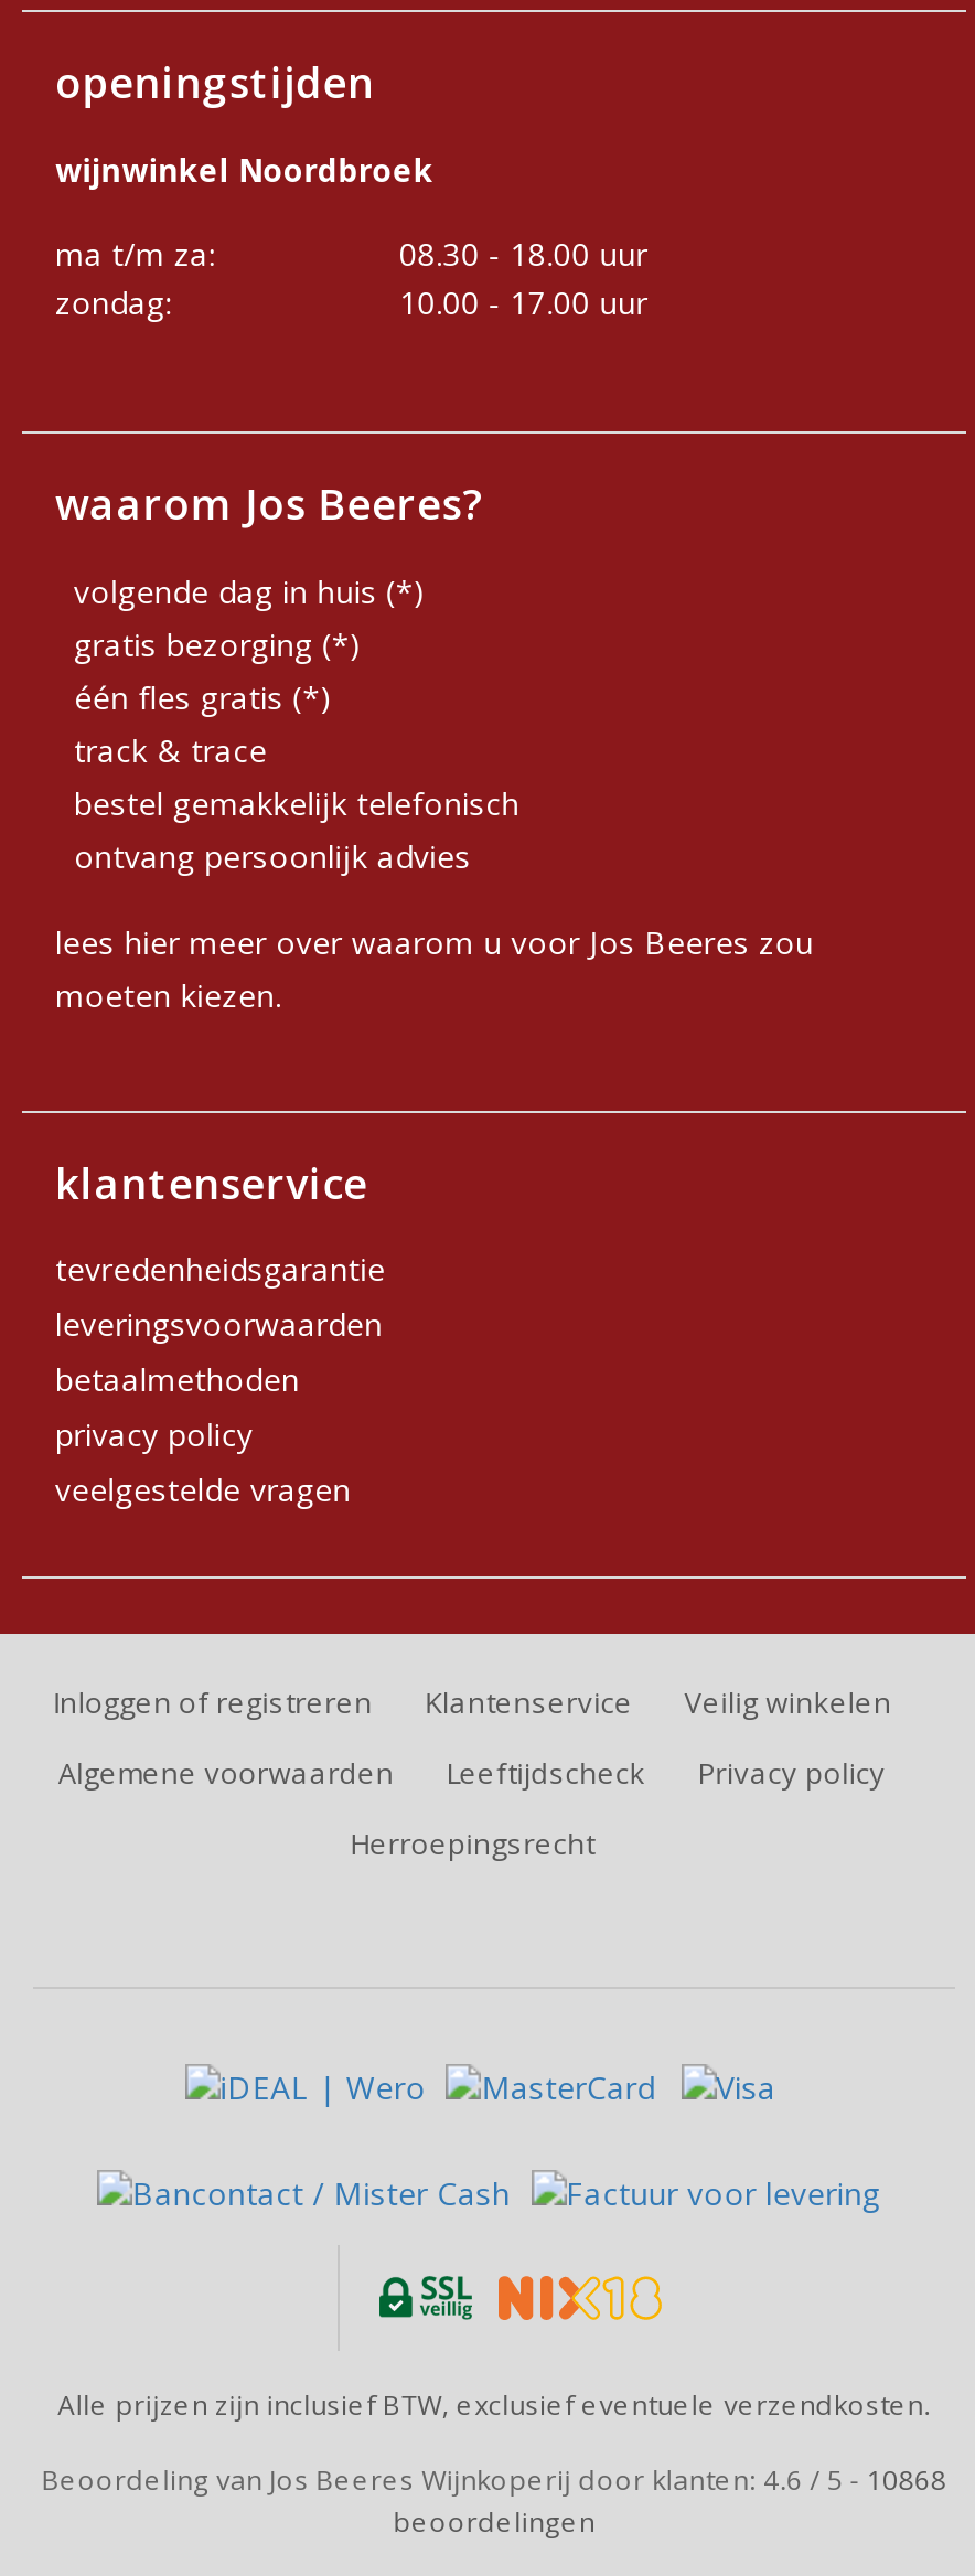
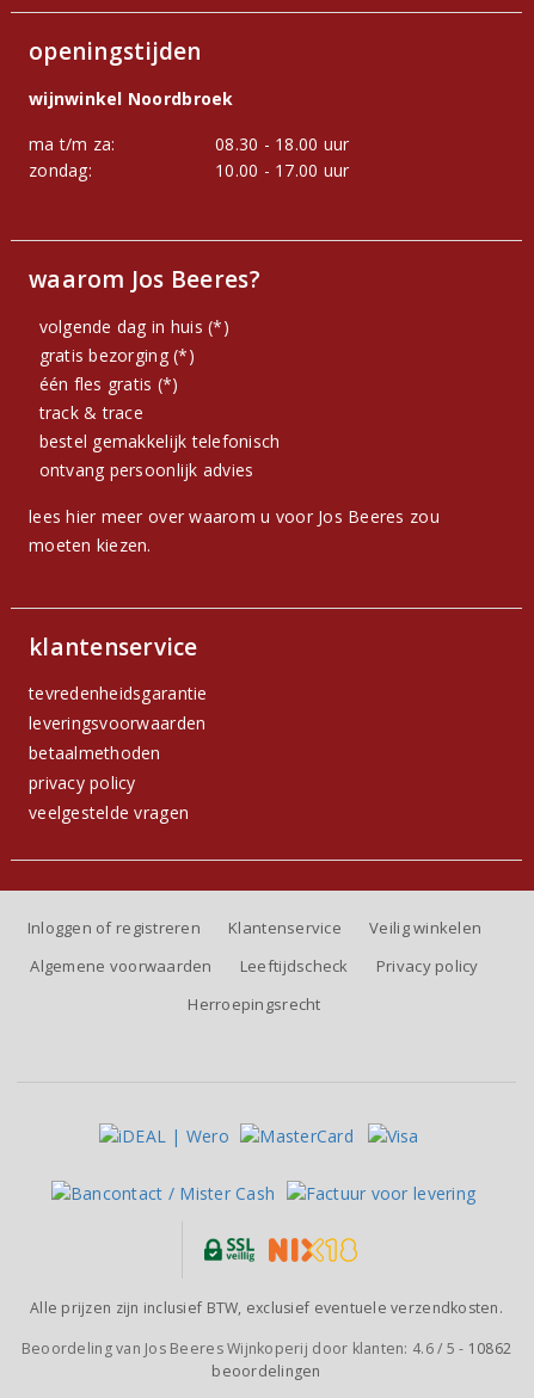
[42,2461,947,2499] Beoordeling van Jos Beeres Wijnkoperij door klanten: 4.6 / 5 - 10868 -> [21,1338,511,1359] Beoordeling van Jos Beeres Wijnkoperij door klanten: 4.6 / 5 - 10862

